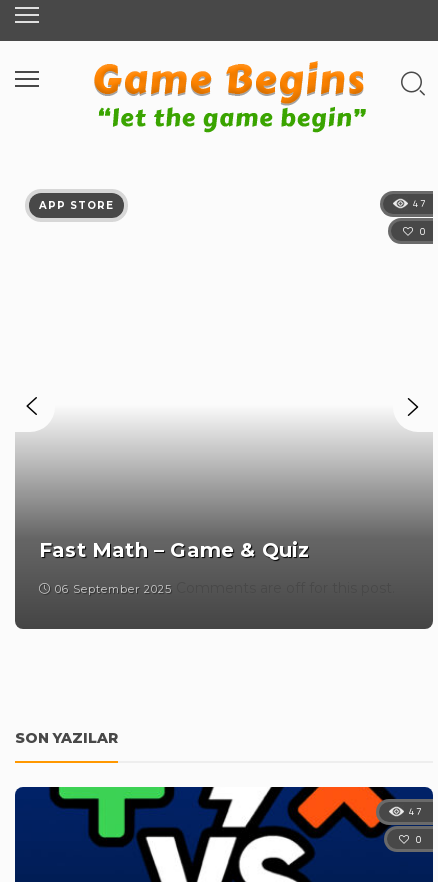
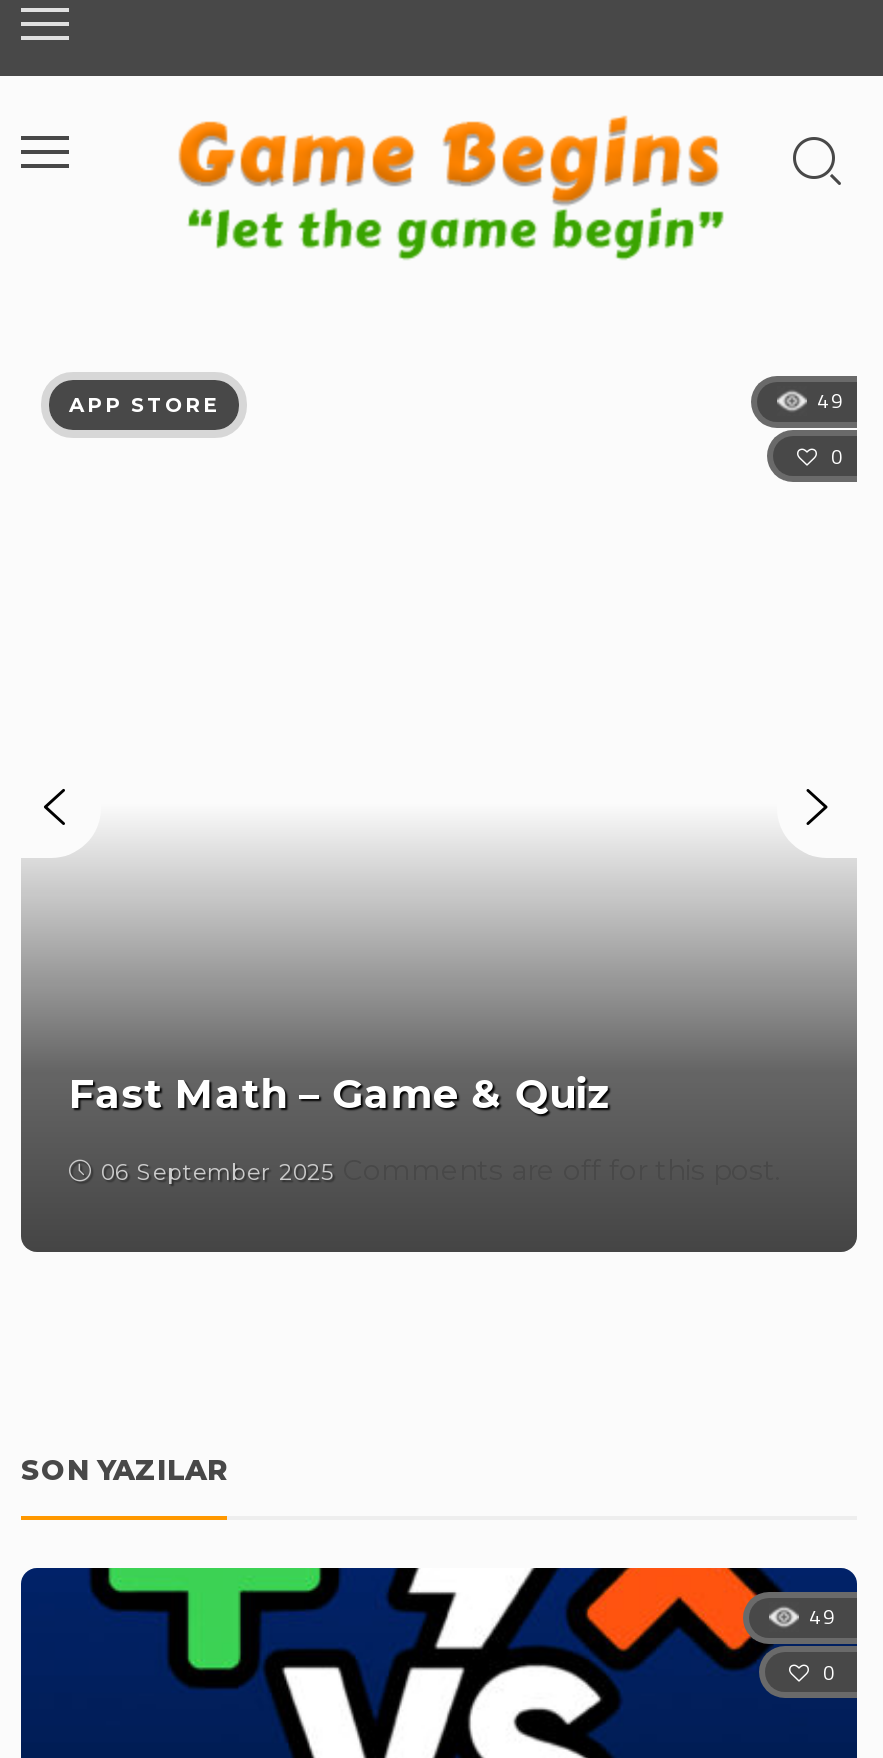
[413,196,427,211] 47 -> [817,386,845,416] 49
[409,804,423,819] 47 -> [809,1602,837,1632] 49

